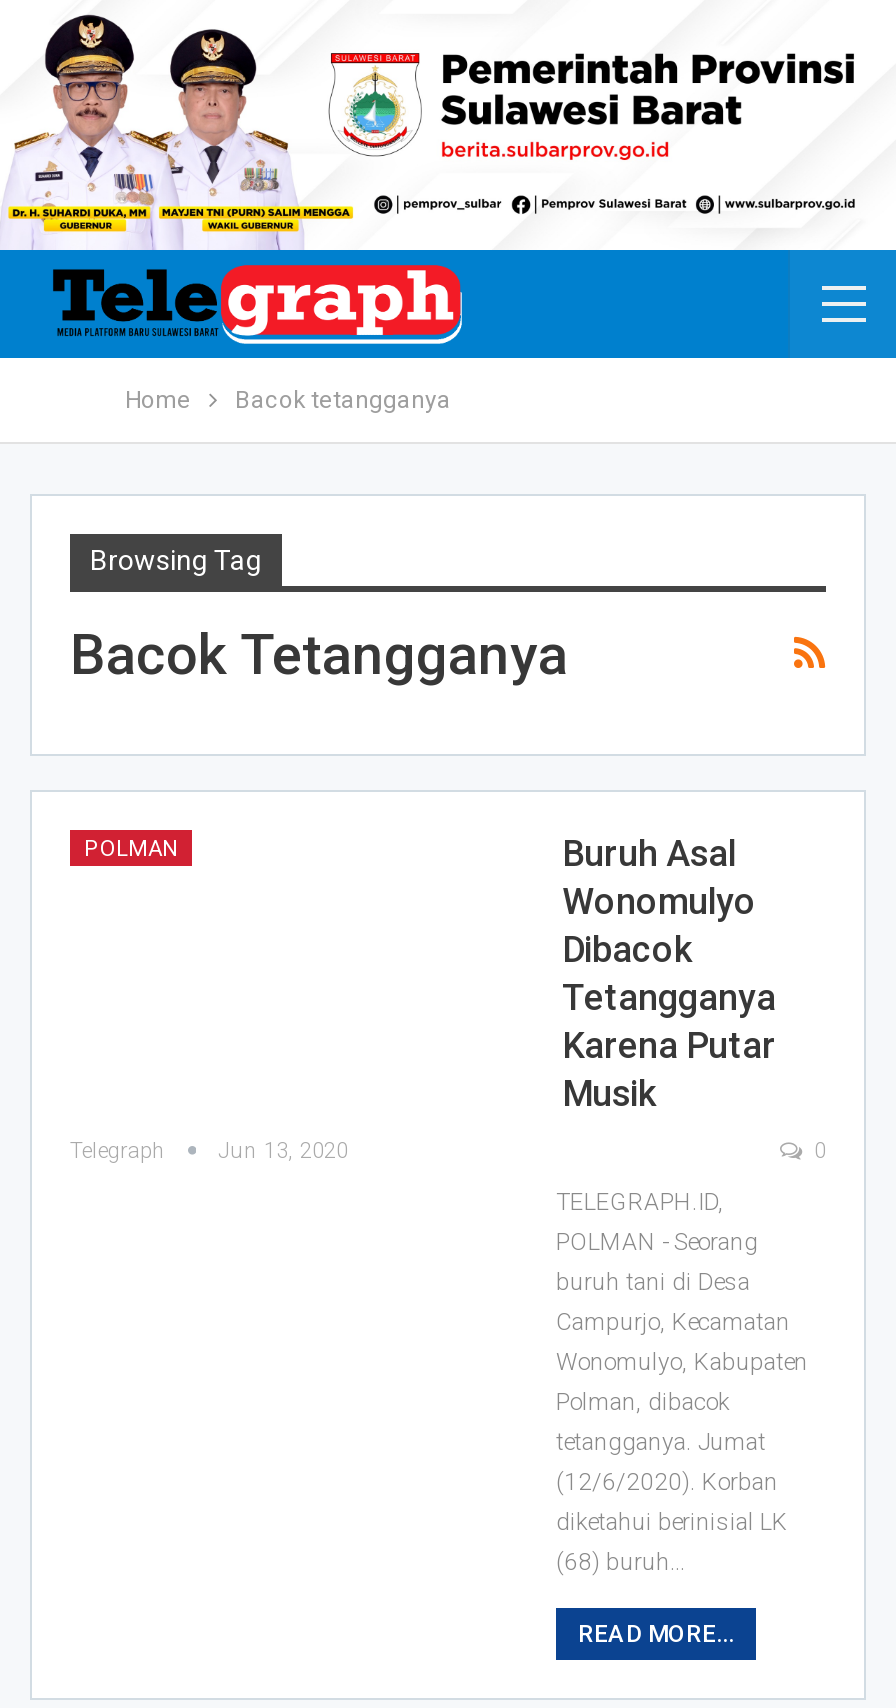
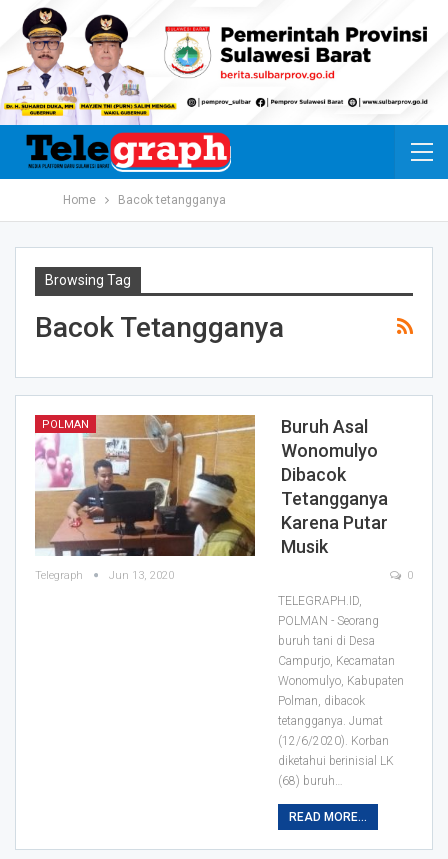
none -> [34,414,256,557] [image]

